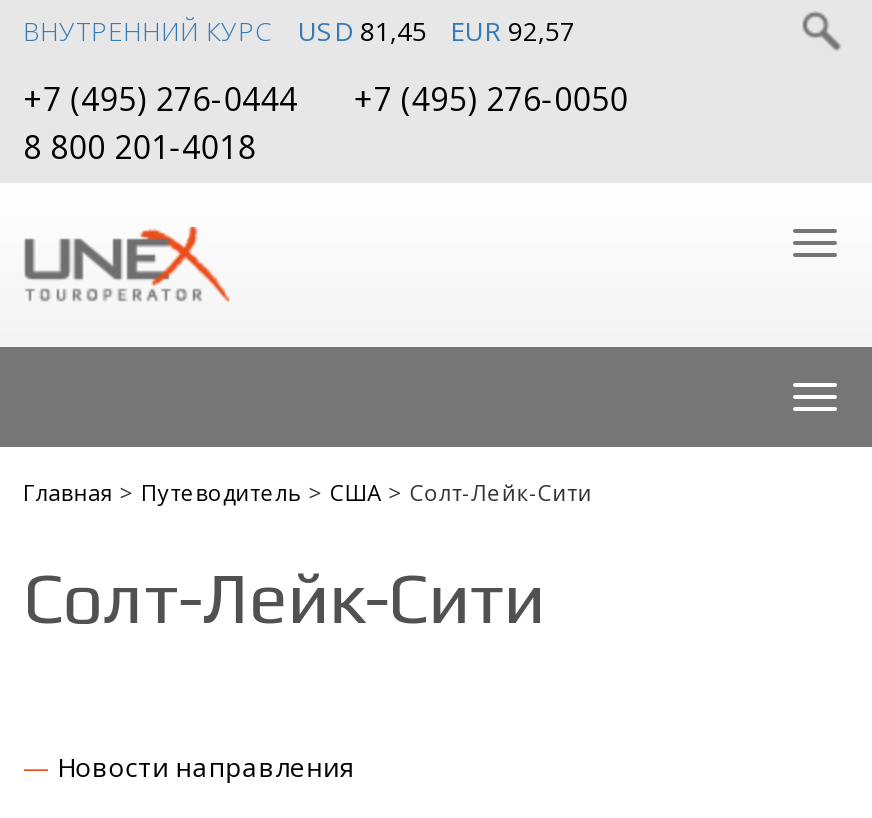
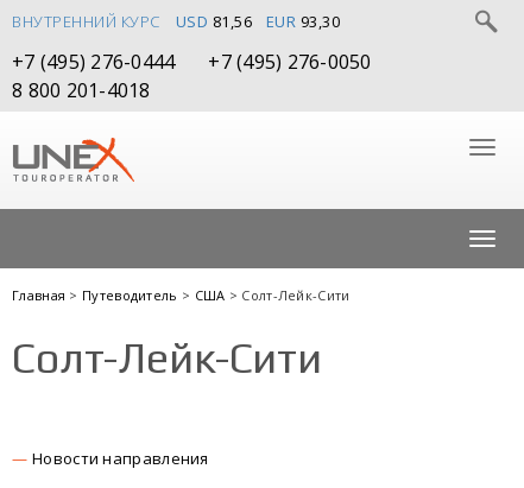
[298,13,427,49] USD 81,45 -> [175,11,252,32] USD 81,56
[450,13,575,49] EUR 92,57 -> [266,11,340,32] EUR 93,30

